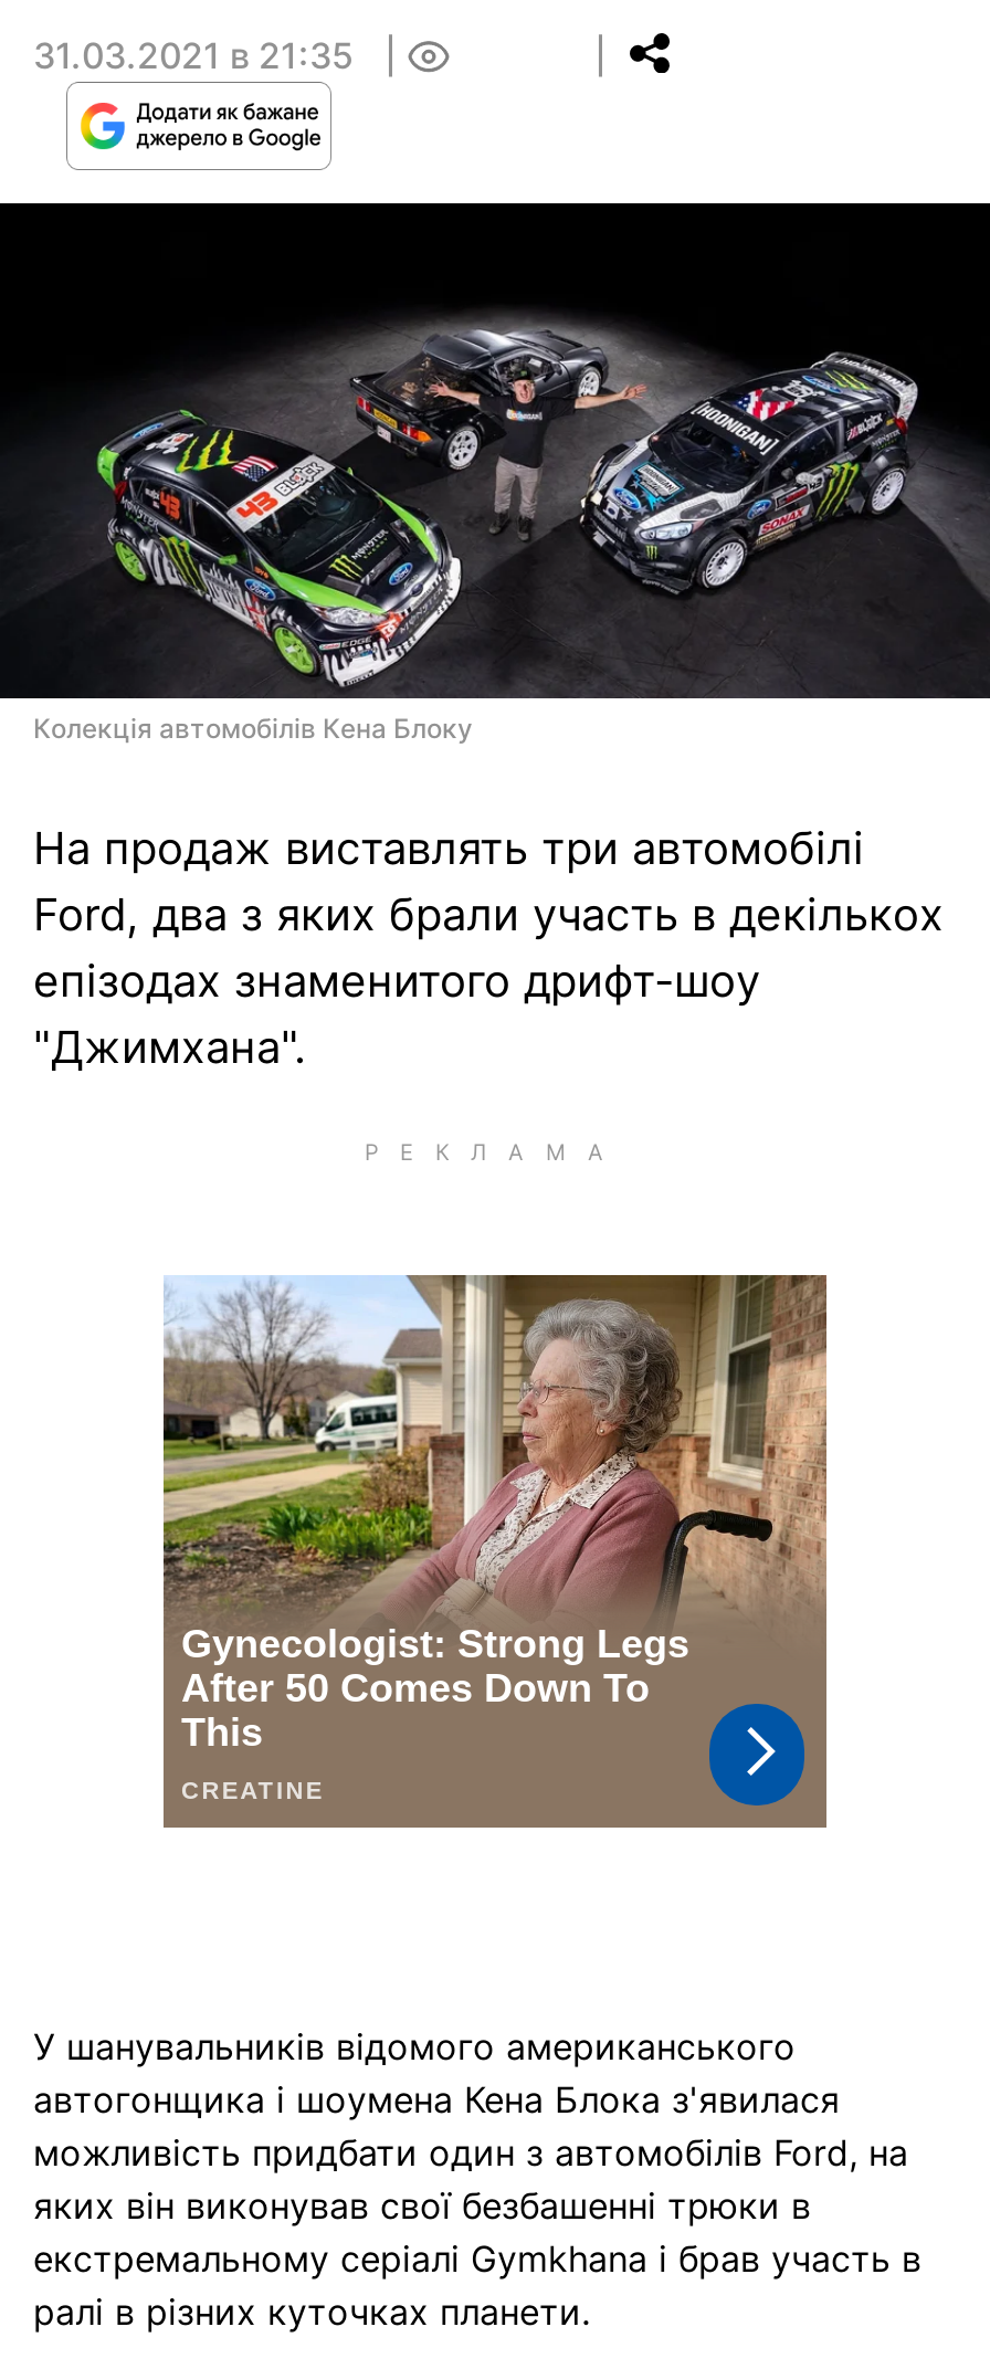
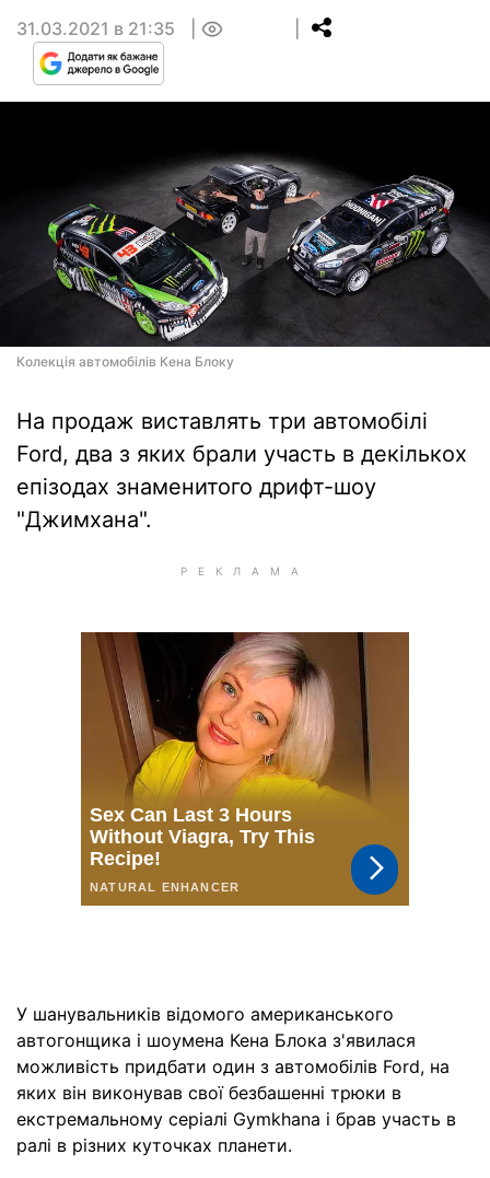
[161,1273,826,1828] [image] -> [80,631,409,906] [image]

